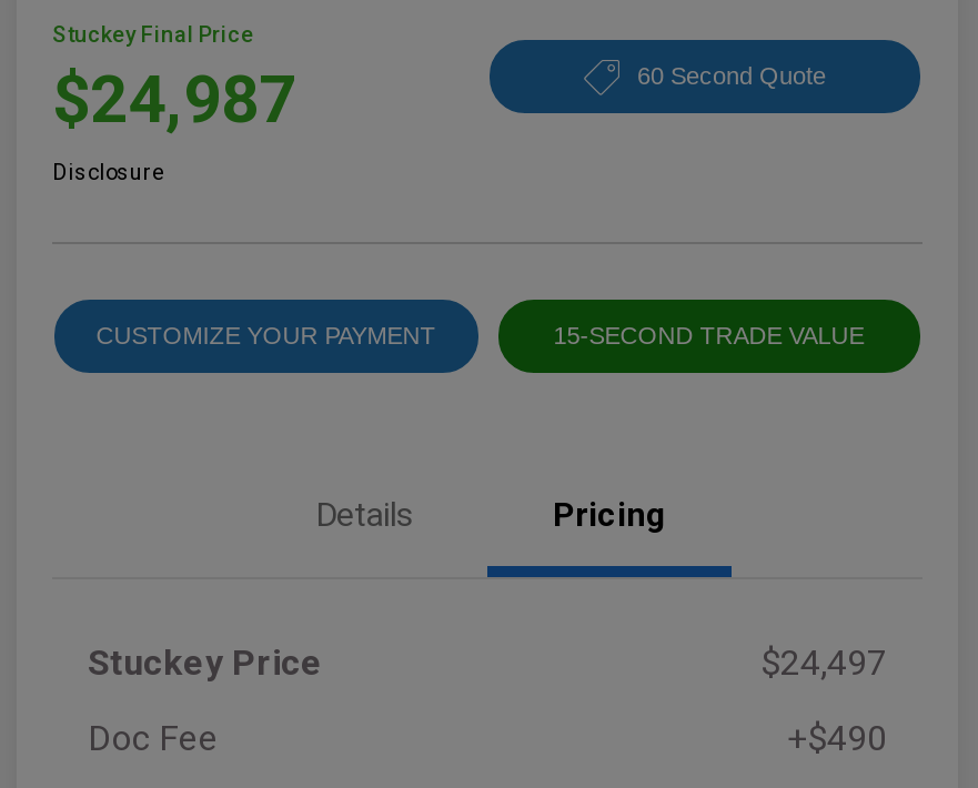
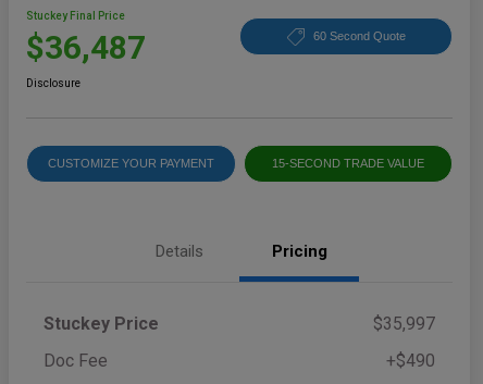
[52,60,296,138] $24,987 -> [26,28,146,66] $36,487
[760,641,887,684] $24,497 -> [373,313,435,334] $35,997

